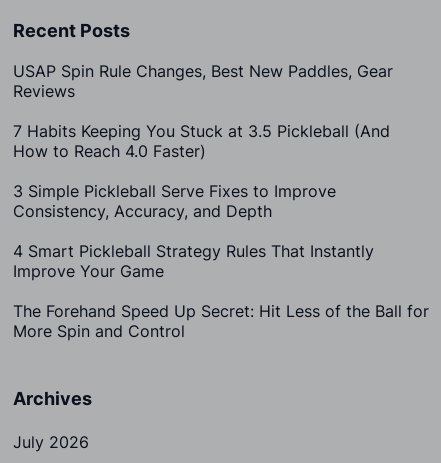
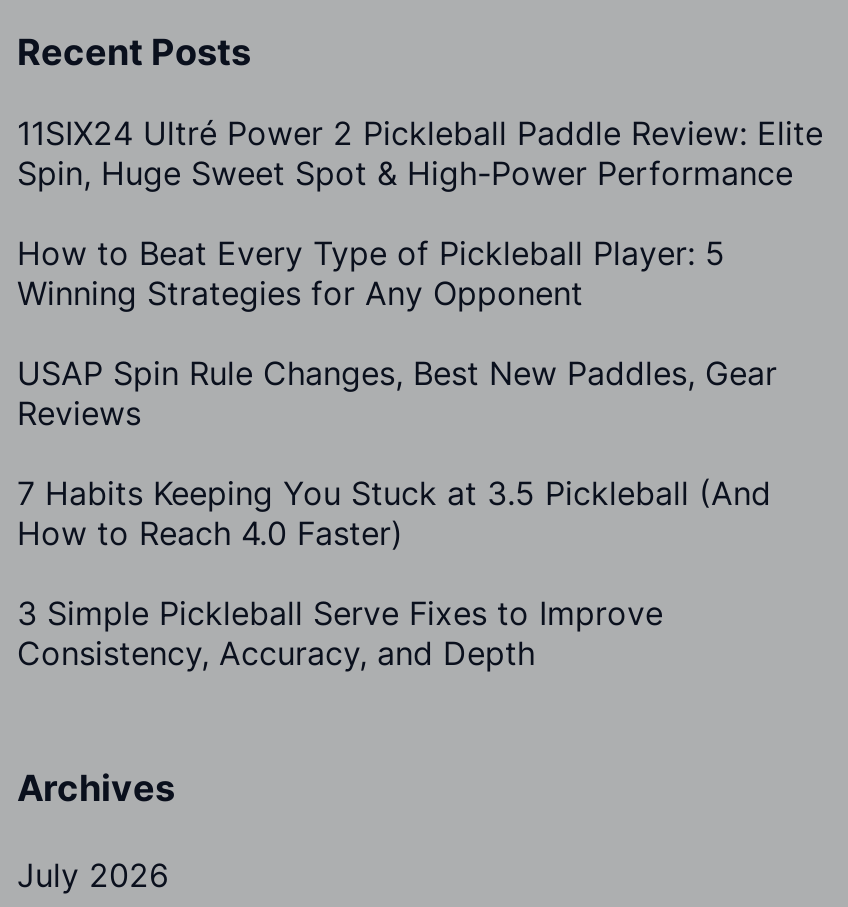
none -> [17,113,823,313] 11SIX24 Ultré Power 2 Pickleball Paddle Review: Elite | Spin, Huge Sweet Spot & High-Power Performance | How to Beat Every Type of Pickleball Player: 5 | Winning Strategies for Any Opponent
moved [13,61,393,221] -> [17,353,777,673]: USAP Spin Rule Changes, Best New Paddles, Gear | Reviews | 7 Habits Keeping You Stuck at 3.5 Pickleball (And | How to Reach 4.0 Faster) | 3 Simple Pickleball Serve Fixes to Improve | Consistency, Accuracy, and Depth
[13,241,429,341] 4 Smart Pickleball Strategy Rules That Instantly | Improve Your Game | The Forehand Speed Up Secret: Hit Less of the Ball for | More Spin and Control -> none

